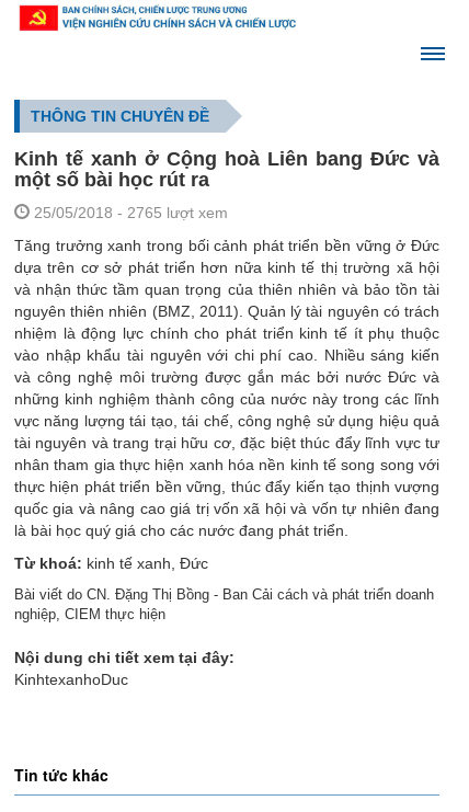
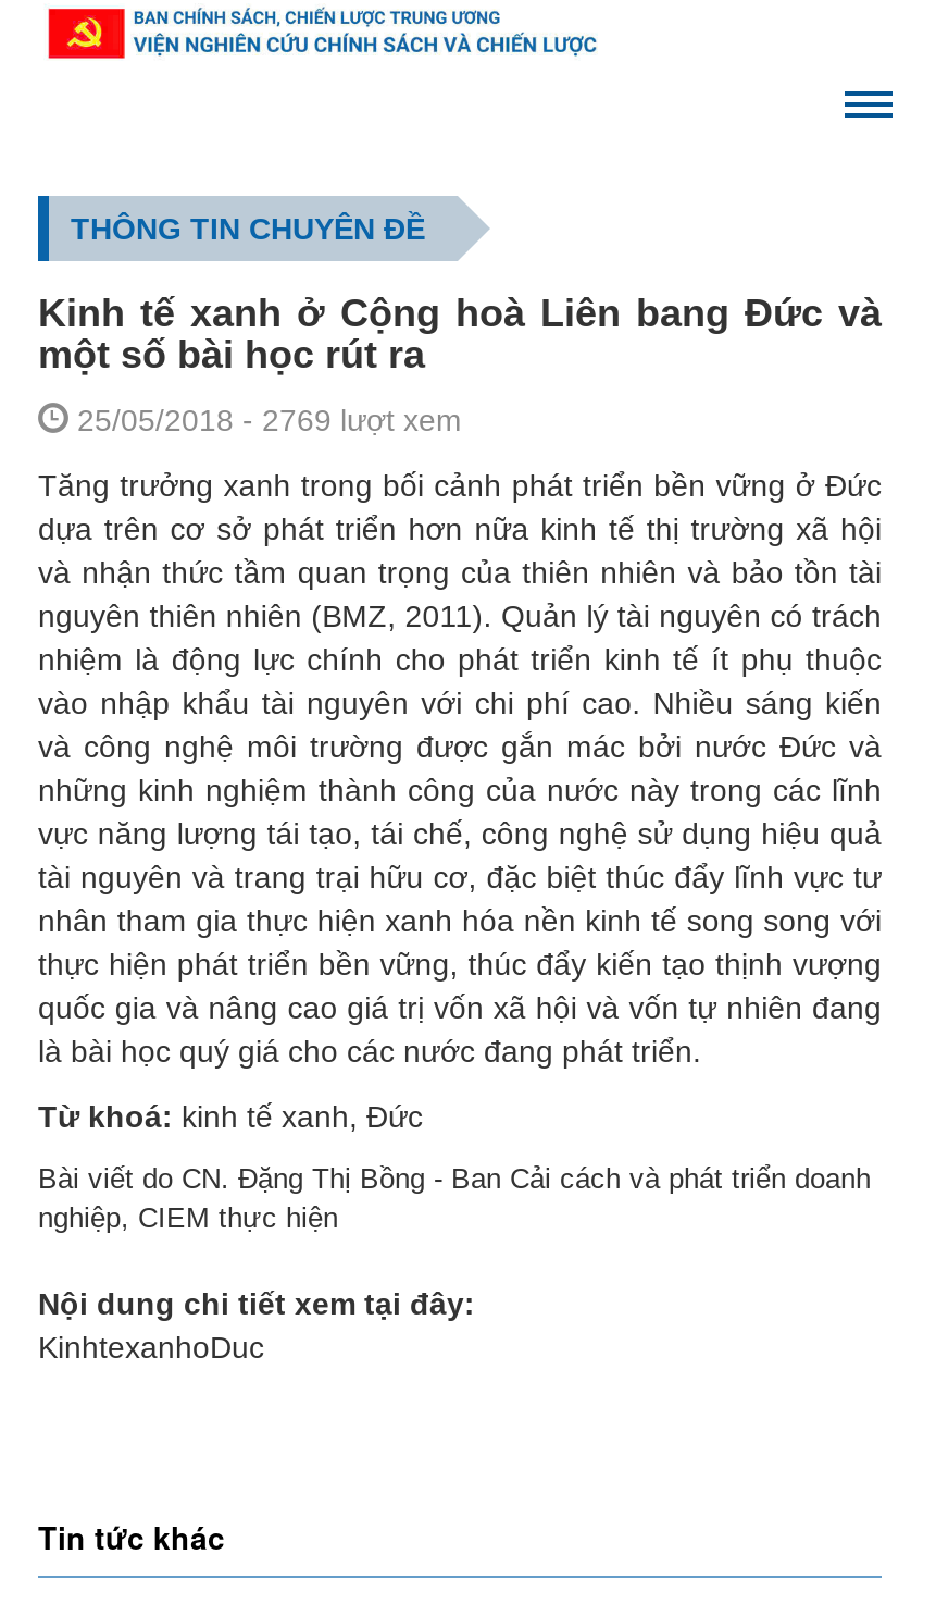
[30,204,228,222] 25/05/2018 - 2765 lượt xem -> [68,403,462,438] 25/05/2018 - 2769 lượt xem

